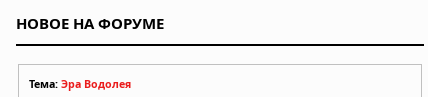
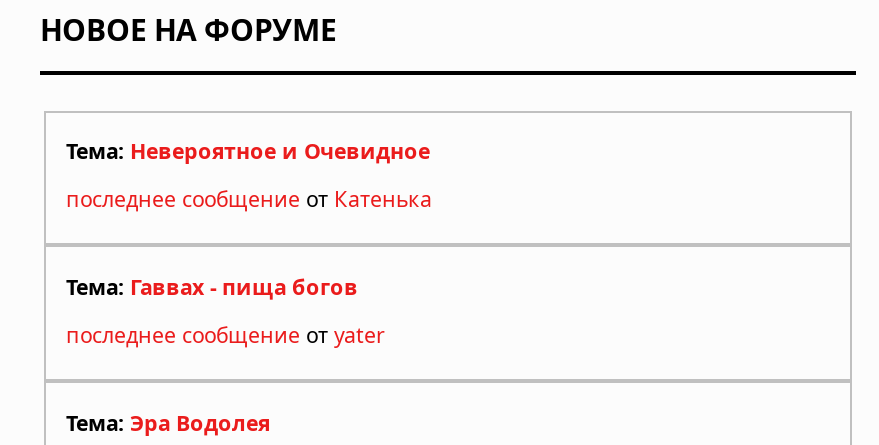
none -> [66,138,432,349] Тема: Невероятное и Очевидное | последнее сообщение от Катенька | Тема: Гаввах - пища богов | последнее сообщение от yater

